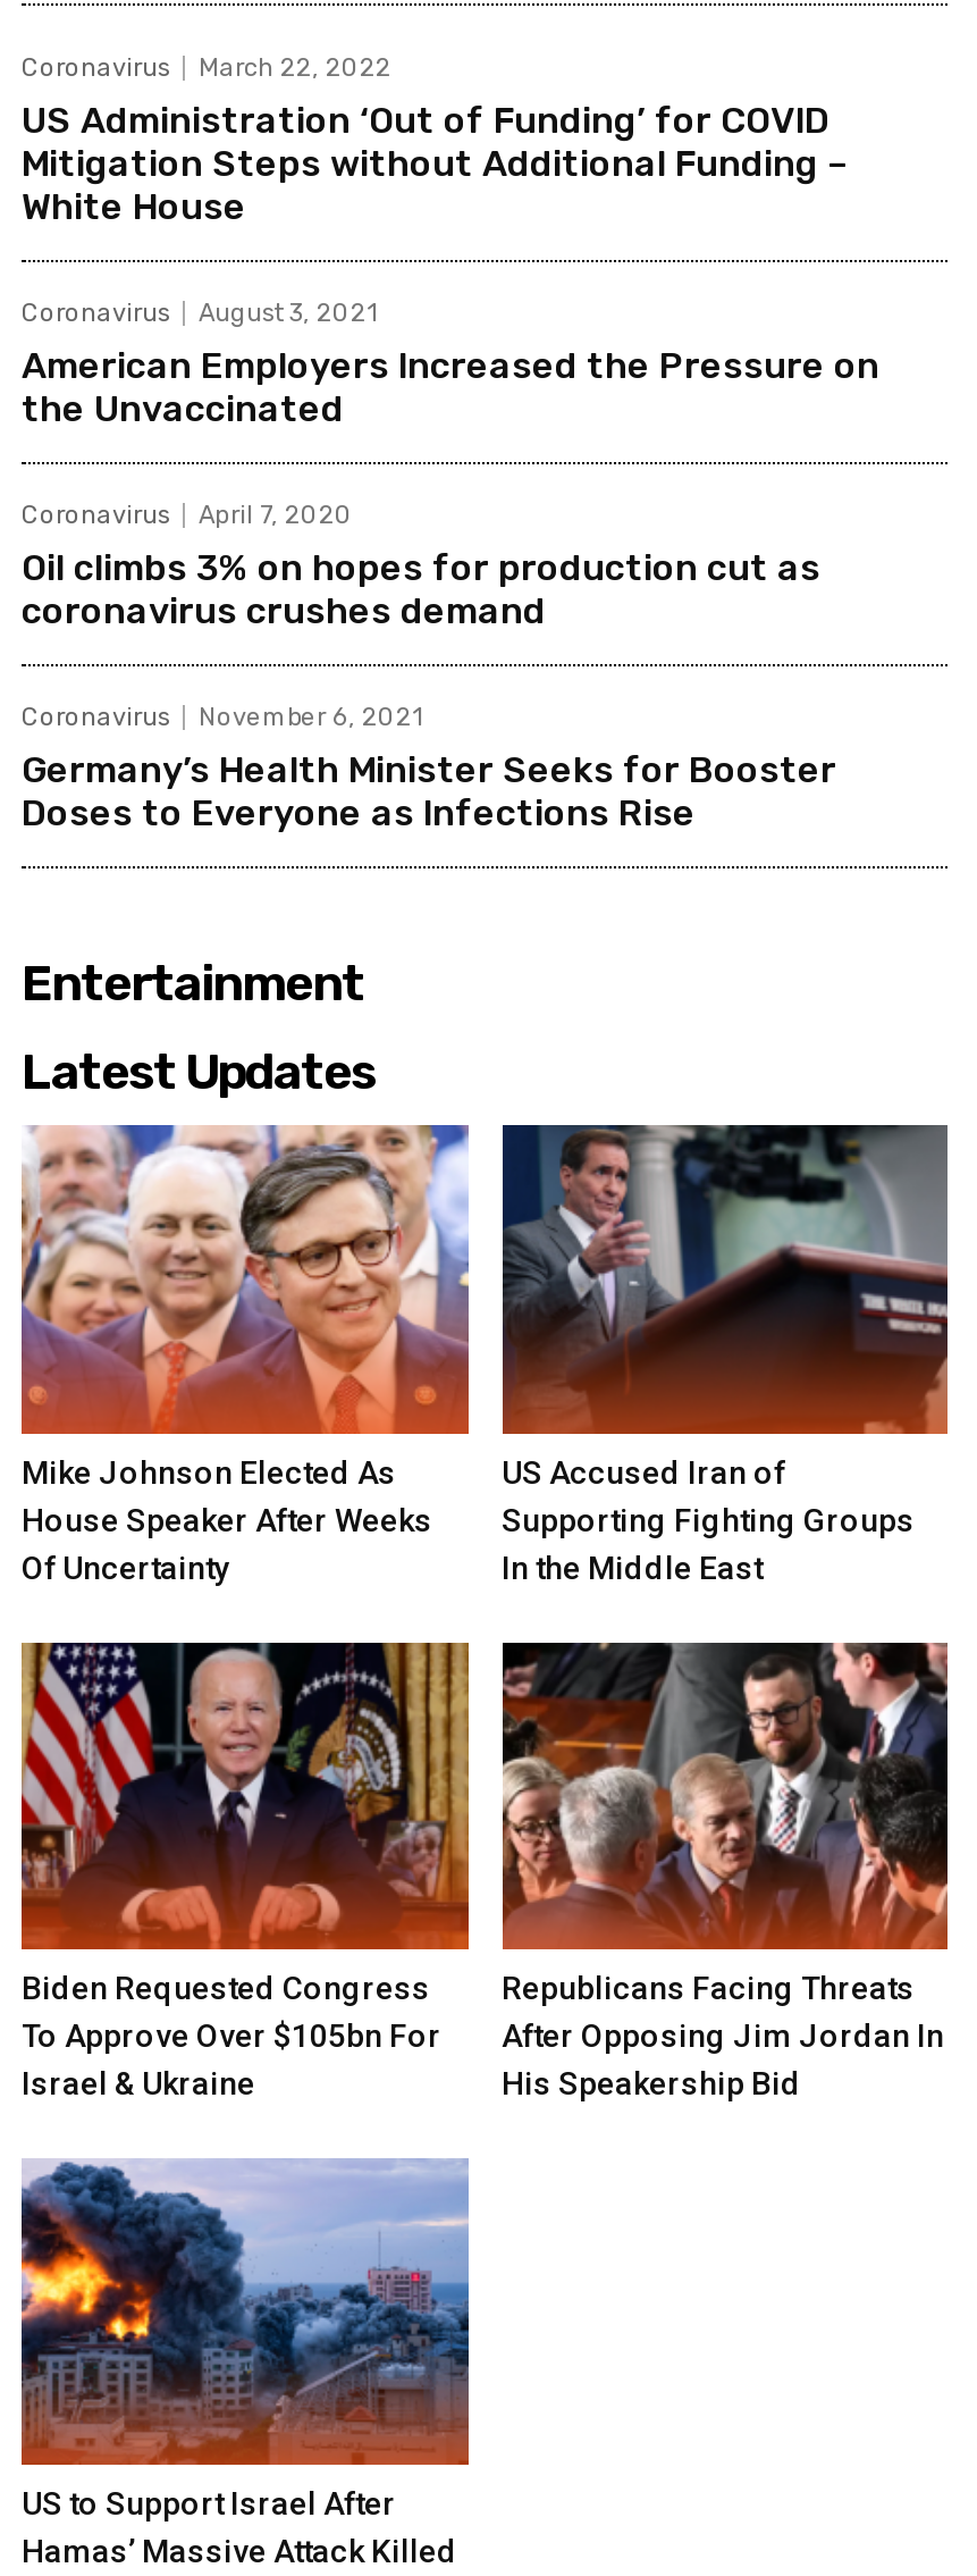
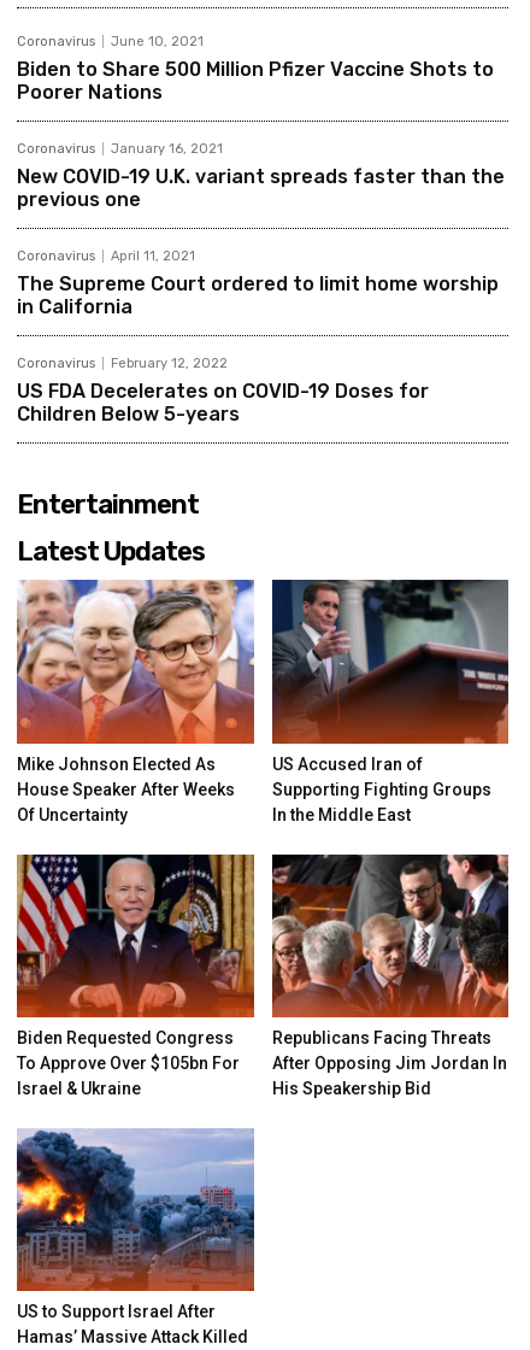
[22,54,848,229] March 22, 2022 | US Administration ‘Out of Funding’ for COVID | Mitigation Steps without Additional Funding – | White House -> [17,34,494,104] June 10, 2021 | Biden to Share 500 Million Pfizer Vaccine Shots to | Poorer Nations
[22,299,879,431] August 3, 2021 | American Employers Increased the Pressure on | the Unvaccinated -> [17,142,505,211] January 16, 2021 | New COVID-19 U.K. variant spreads faster than the | previous one
[22,502,820,633] April 7, 2020 | Oil climbs 3% on hopes for production cut as | coronavirus crushes demand -> [17,249,499,319] April 11, 2021 | The Supreme Court ordered to limit home worship | in California
[22,704,836,835] November 6, 2021 | Germany’s Health Minister Seeks for Booster | Doses to Everyone as Infections Rise -> [17,356,429,426] February 12, 2022 | US FDA Decelerates on COVID-19 Doses for | Children Below 5-years

